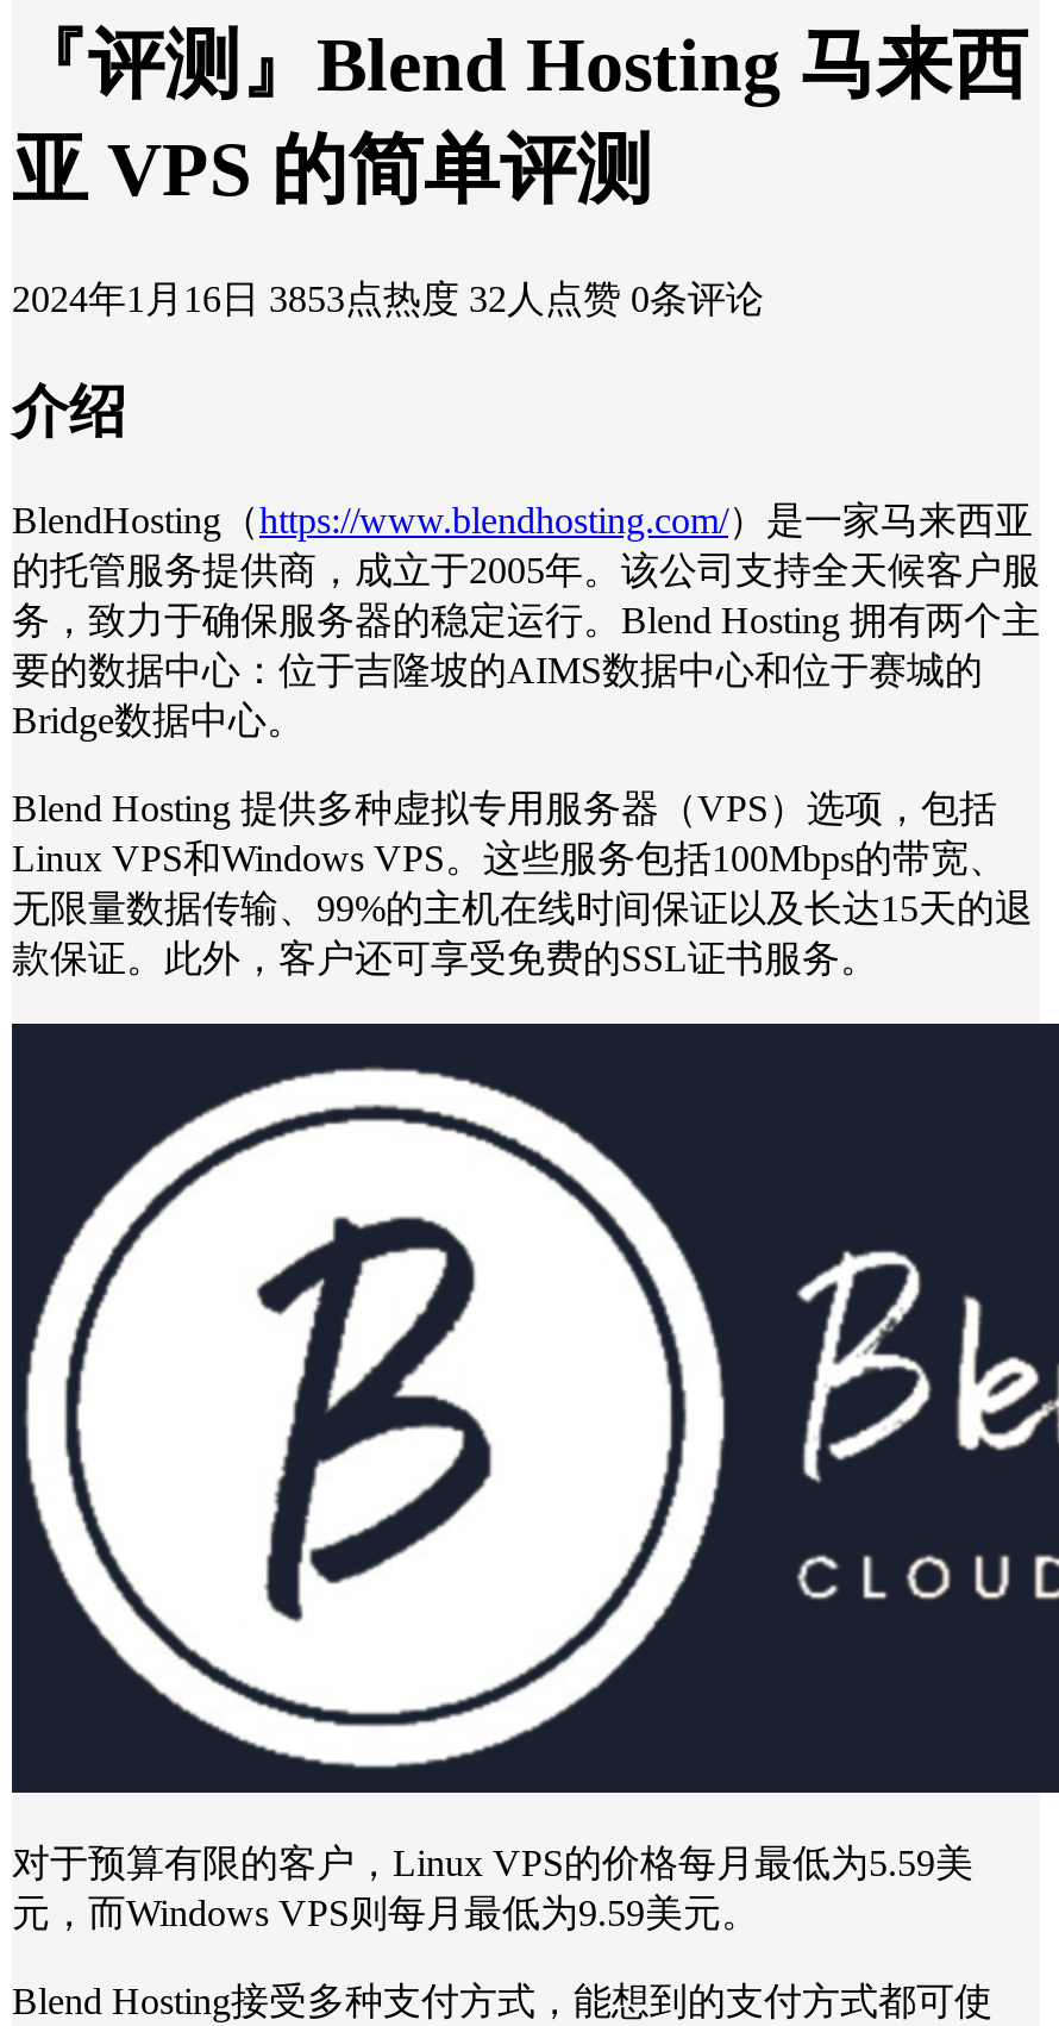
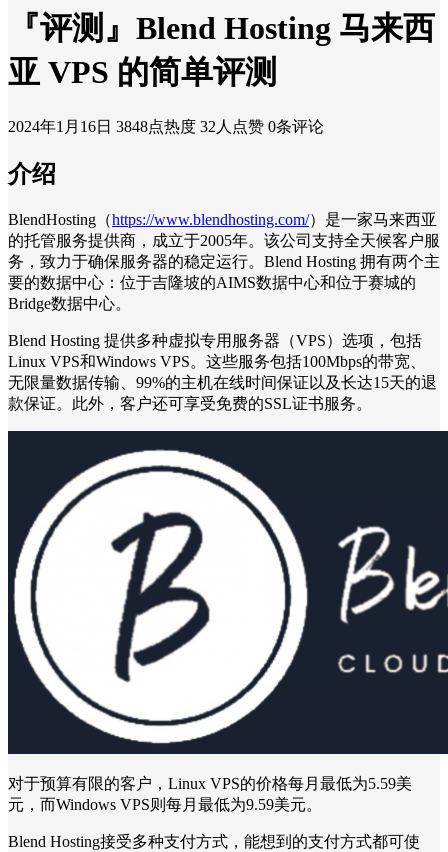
[12,278,764,318] 2024年1月16日 3853点热度 32人点赞 0条评论 -> [8,118,324,135] 2024年1月16日 3848点热度 32人点赞 0条评论

